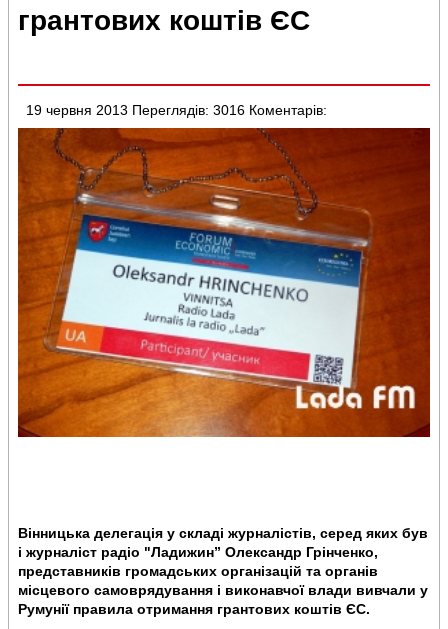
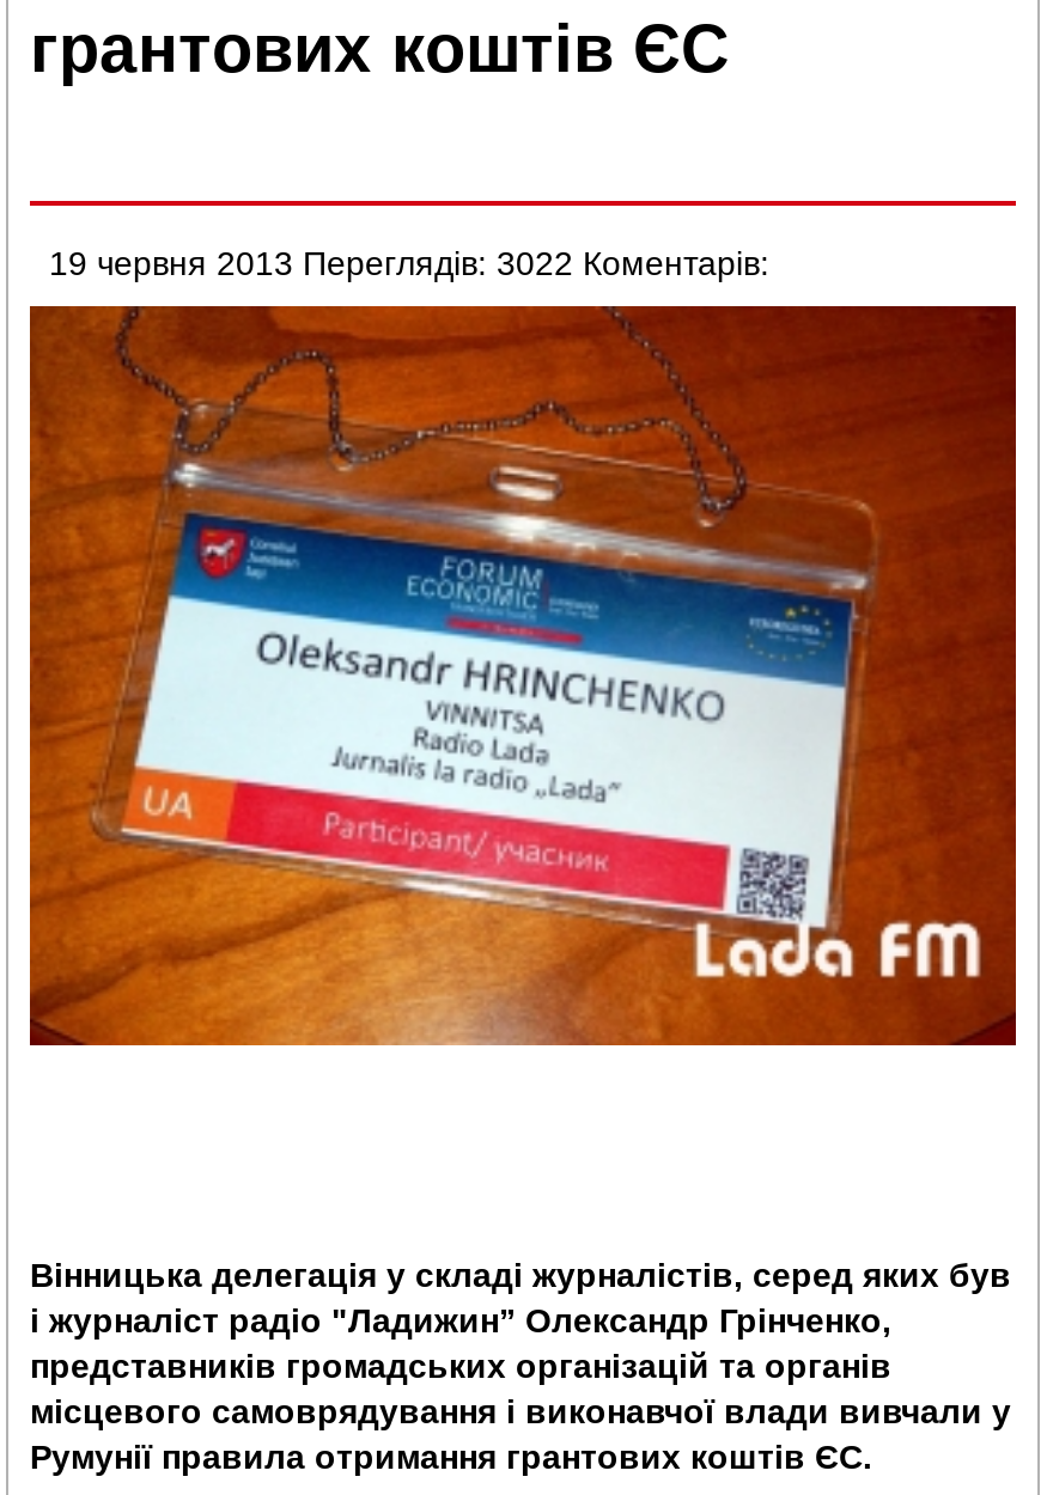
[26,102,327,118] 19 червня 2013 Переглядів: 3016 Коментарів: -> [49,244,769,282] 19 червня 2013 Переглядів: 3022 Коментарів:

